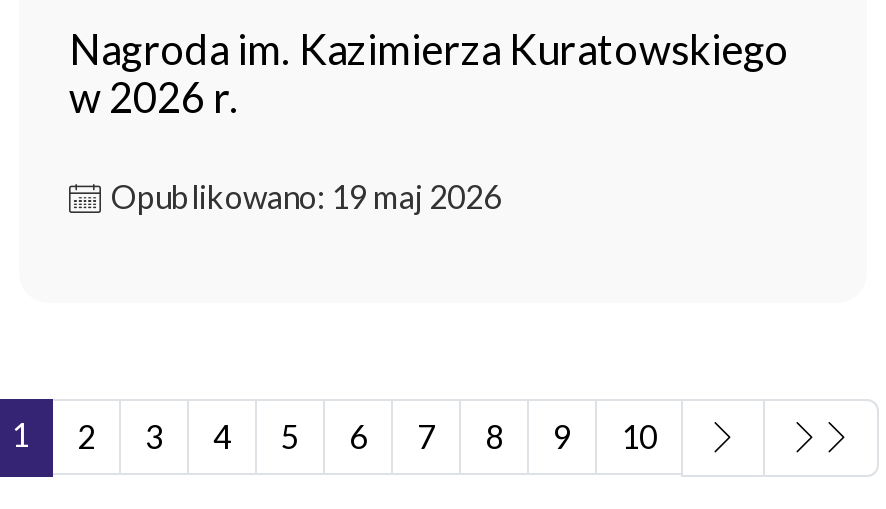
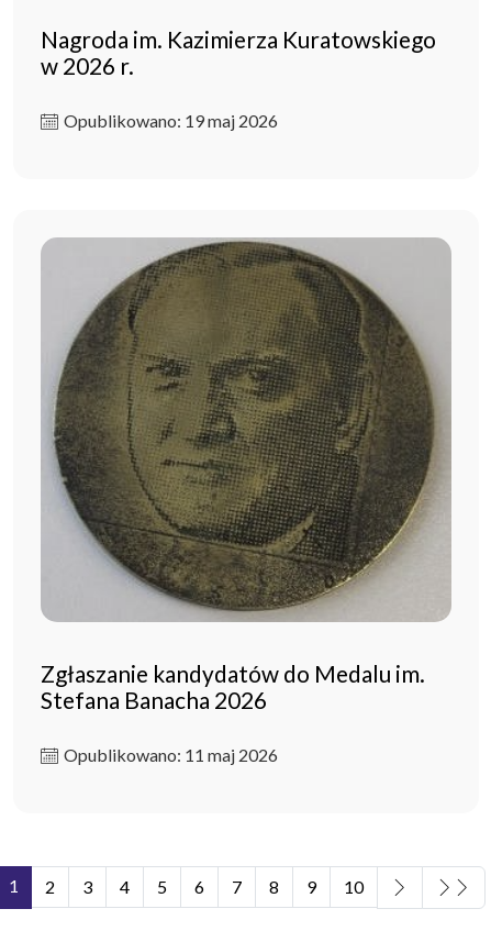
none -> [41,237,453,765] [image] | Zgłaszanie kandydatów do Medalu im. | Stefana Banacha 2026 | Opublikowano: 11 maj 2026

